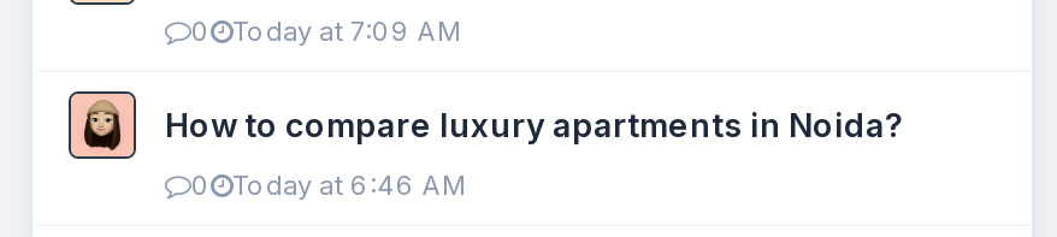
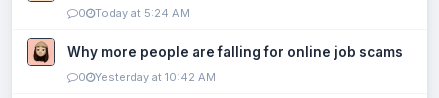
[191,14,461,48] 0 Today at 7:09 AM -> [78,6,190,20] 0 Today at 5:24 AM
[165,106,902,144] How to compare luxury apartments in Noida? -> [67,44,403,60] Why more people are falling for online job scams
[232,168,466,202] Today at 6:46 AM -> [95,70,216,84] Yesterday at 10:42 AM

